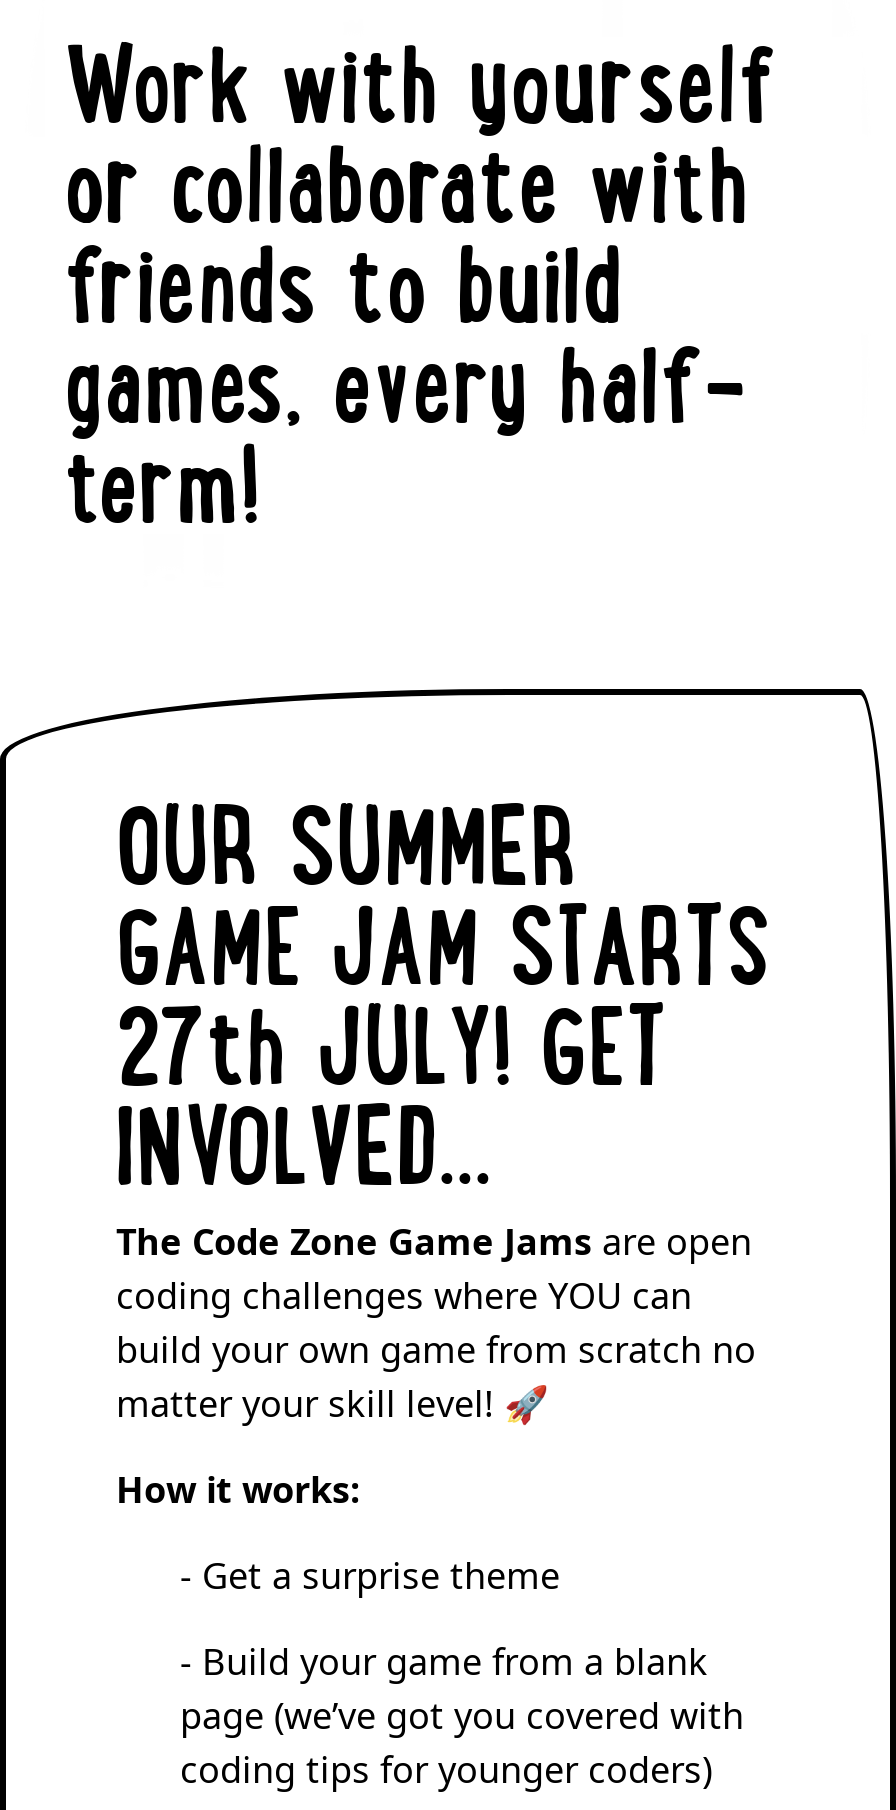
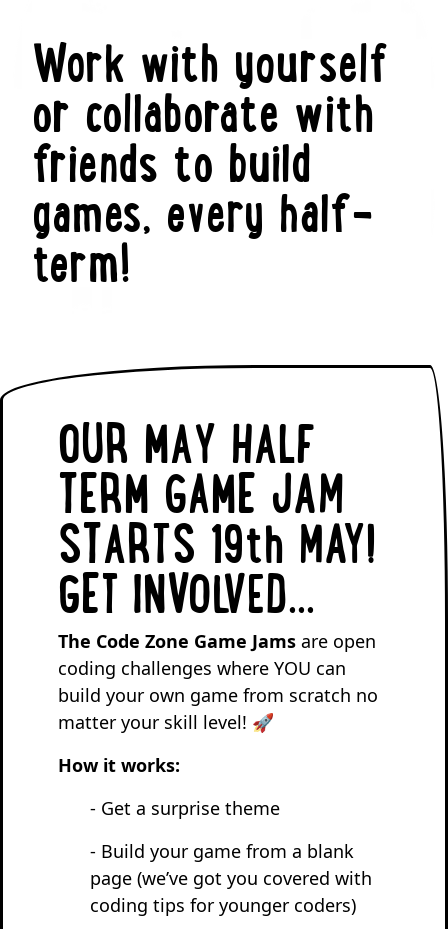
[116,785,772,1205] OUR SUMMER | GAME JAM STARTS | 27th JULY! GET | INVOLVED... -> [58,413,376,623] OUR MAY HALF | TERM GAME JAM | STARTS 19th MAY! | GET INVOLVED...

